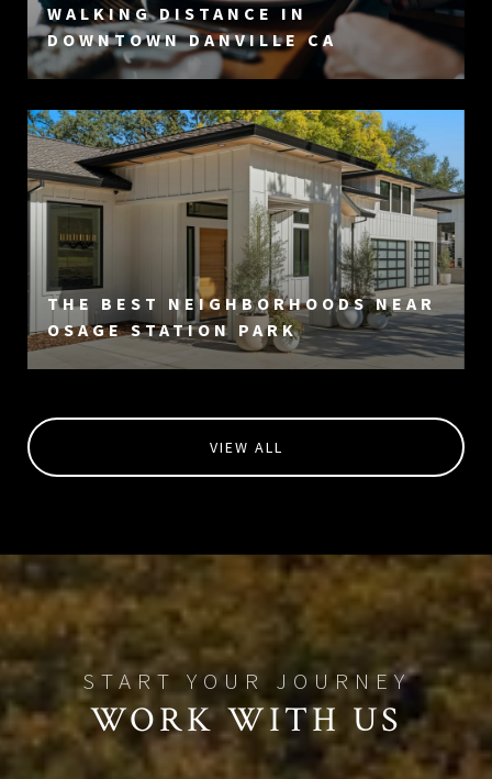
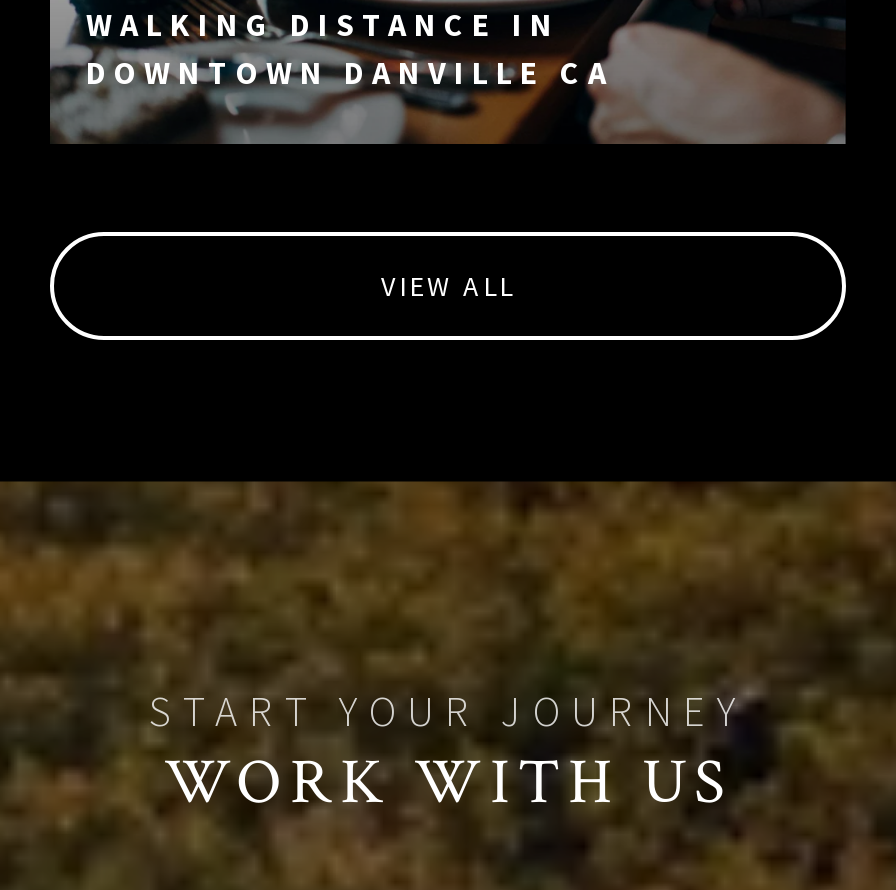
[26,109,466,369] [image] | THE BEST NEIGHBORHOODS NEAR | OSAGE STATION PARK -> none

